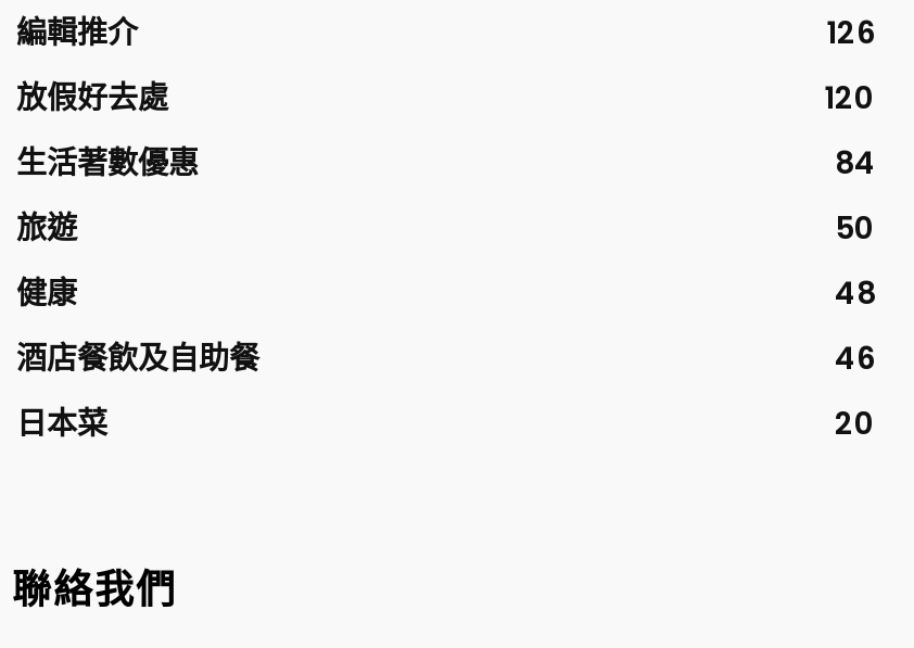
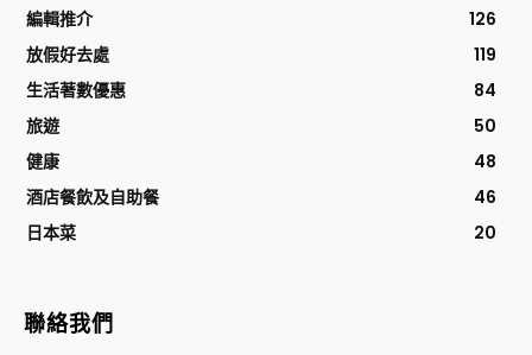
[824,77,876,120] 120 -> [474,43,496,67] 119

